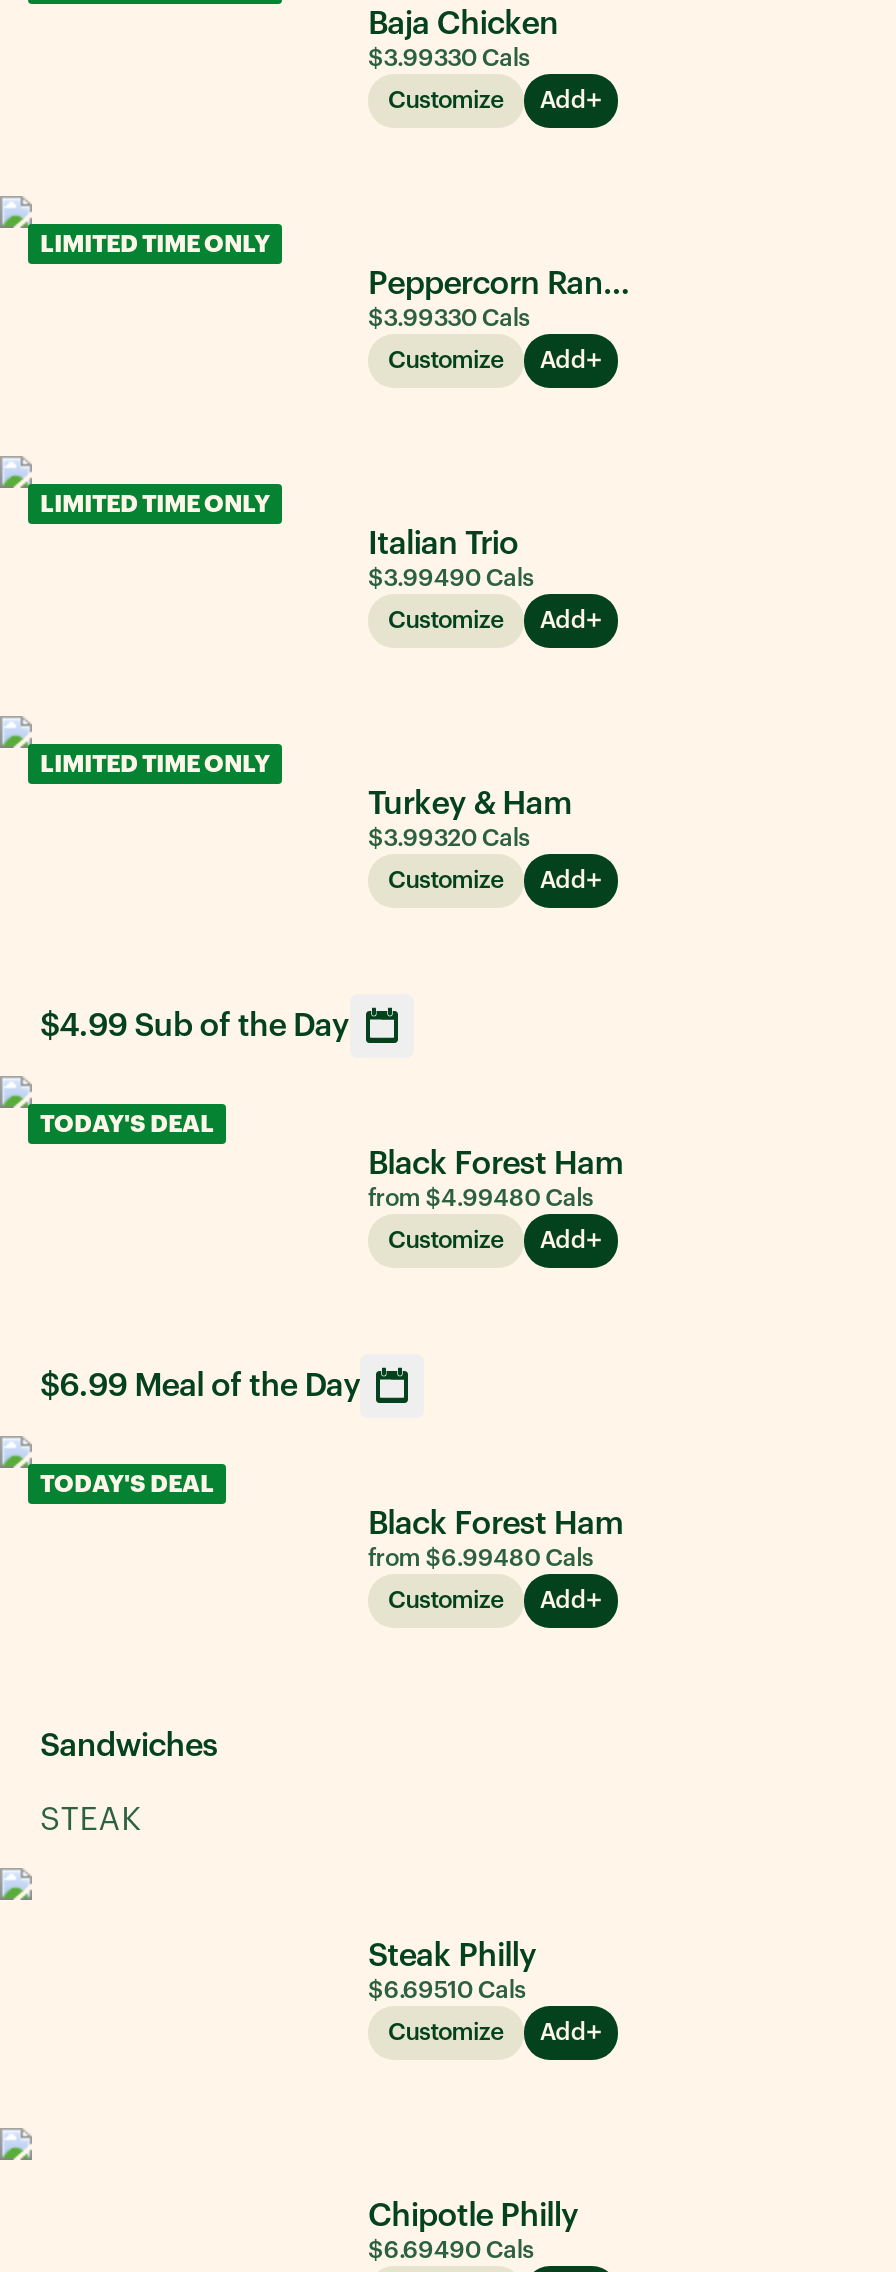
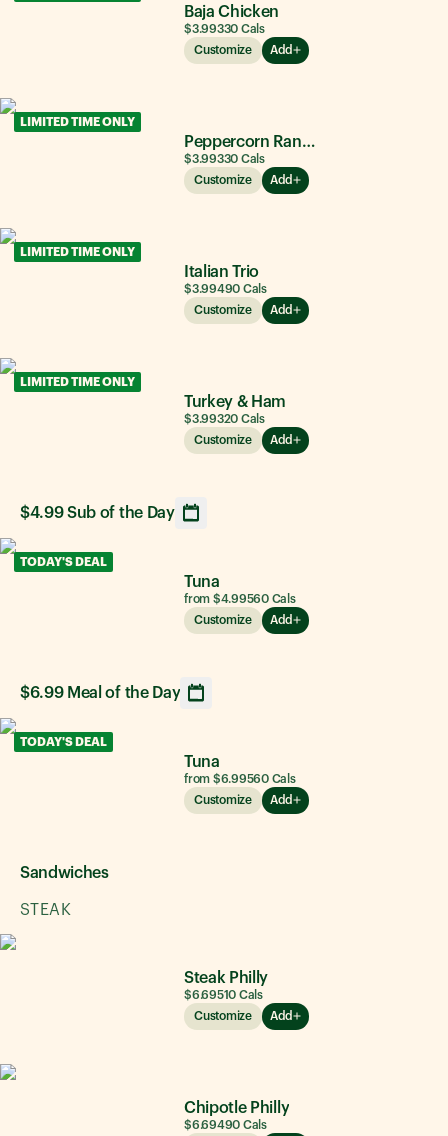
[368,1147,624,1209] Black Forest Ham | from $4.99480 Cals -> [184,573,296,604] Tuna | from $4.99560 Cals
[368,1507,624,1569] Black Forest Ham | from $6.99480 Cals -> [184,753,296,784] Tuna | from $6.99560 Cals

